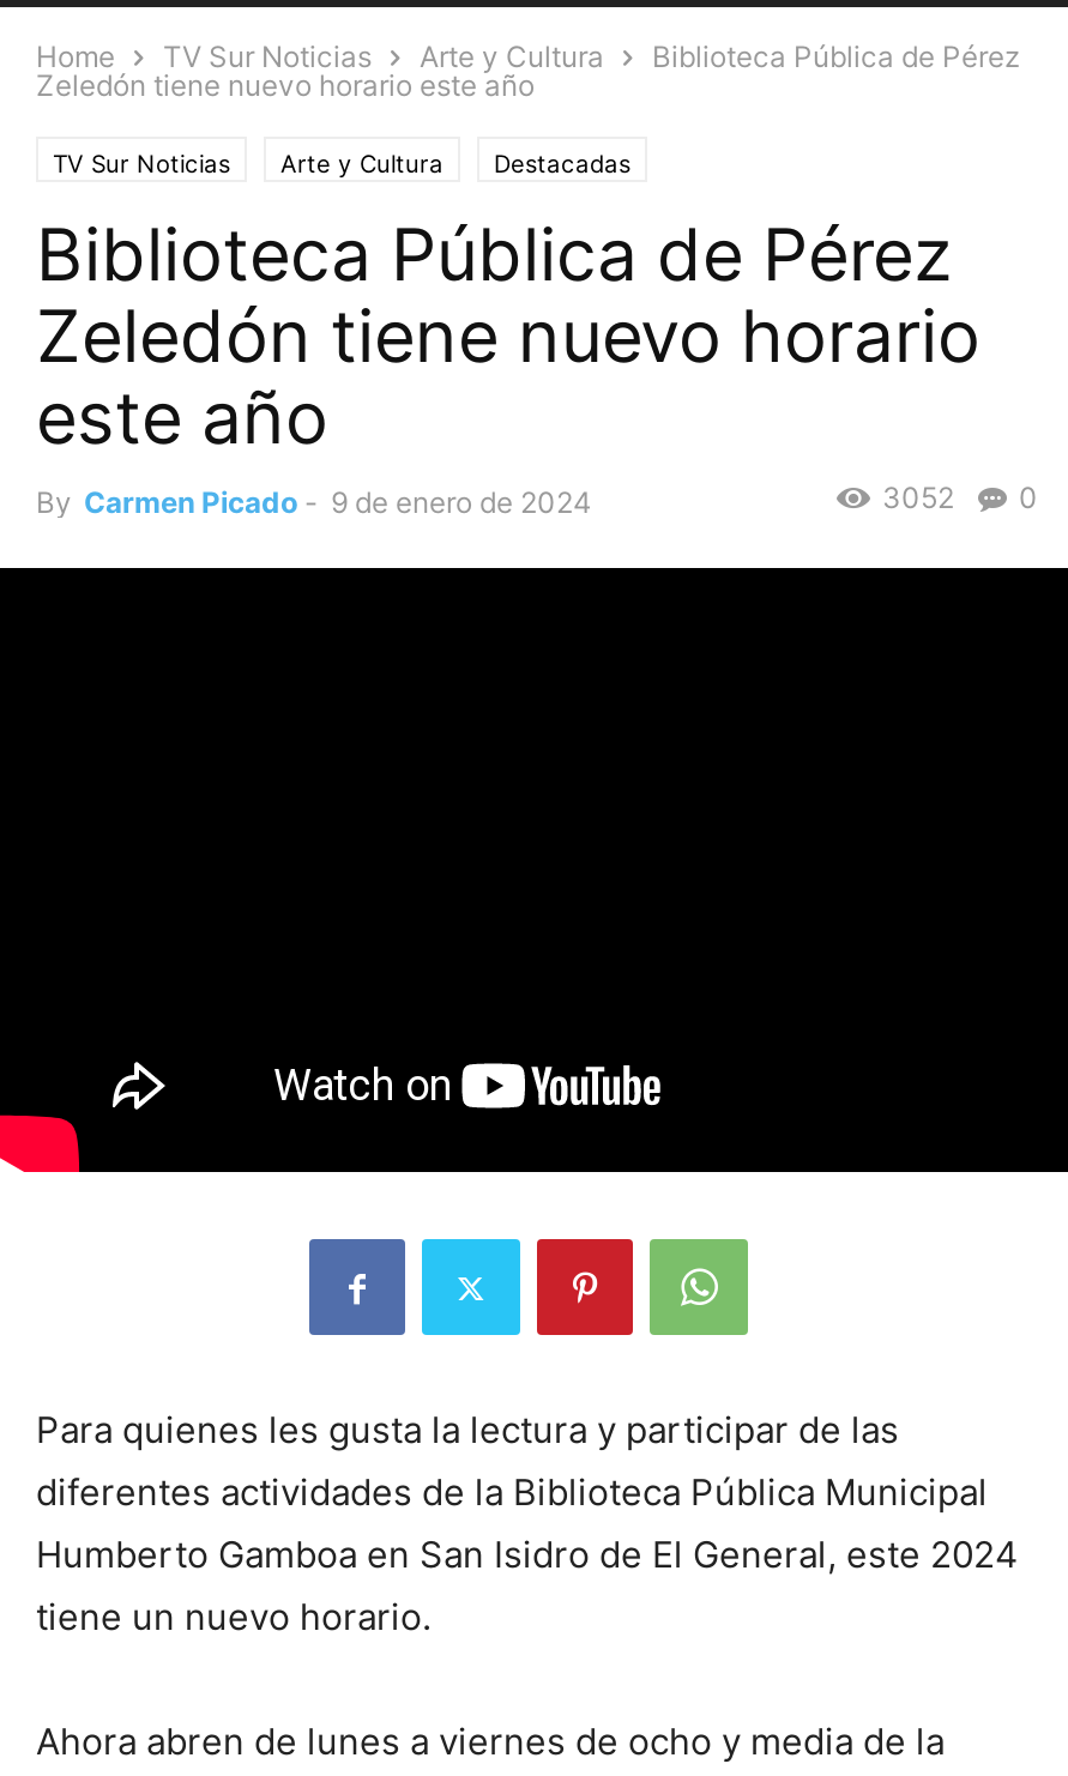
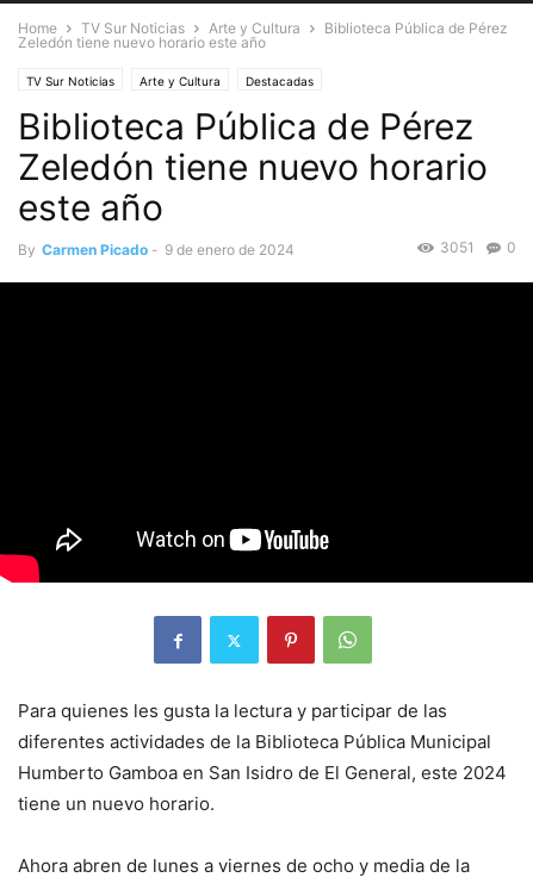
[882,479,1038,515] 3052 0 -> [440,238,516,256] 3051 0

